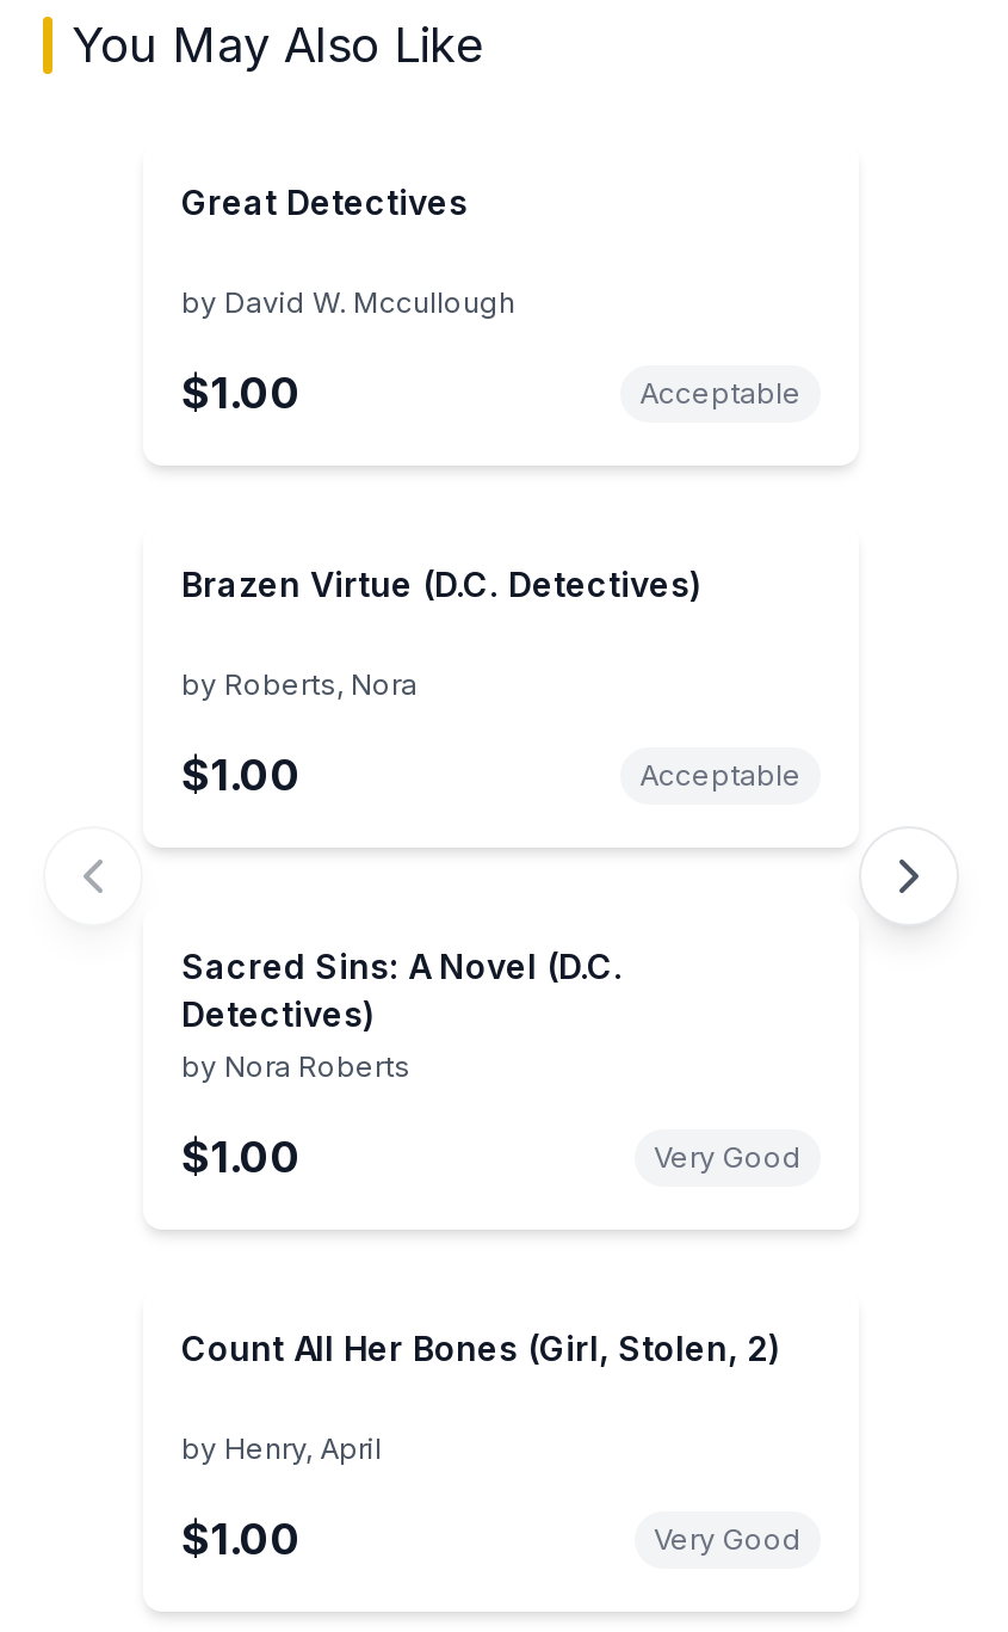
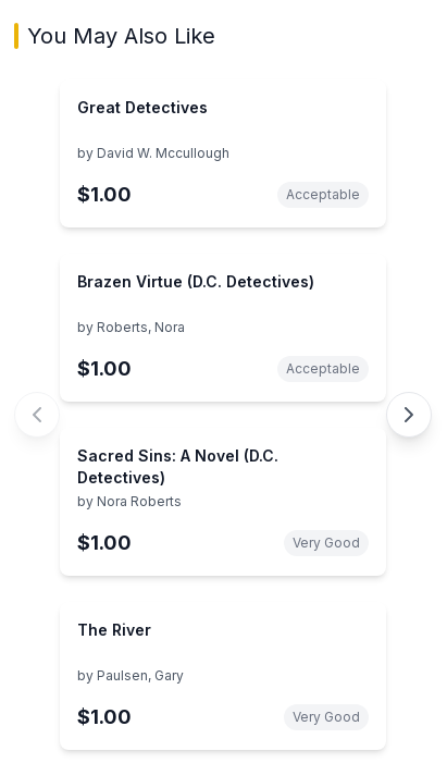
[181,1326,780,1367] Count All Her Bones (Girl, Stolen, 2) -> [77,620,151,638] The River
[181,1429,382,1465] by Henry, April -> [77,667,184,683] by Paulsen, Gary

